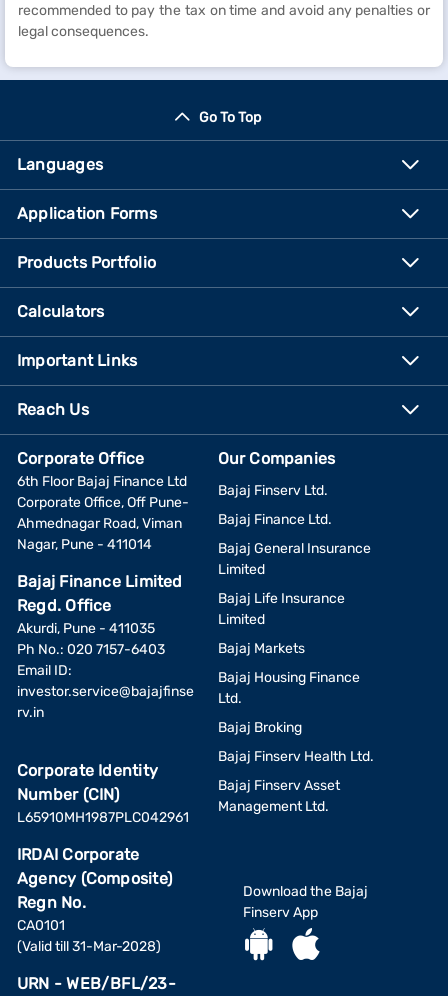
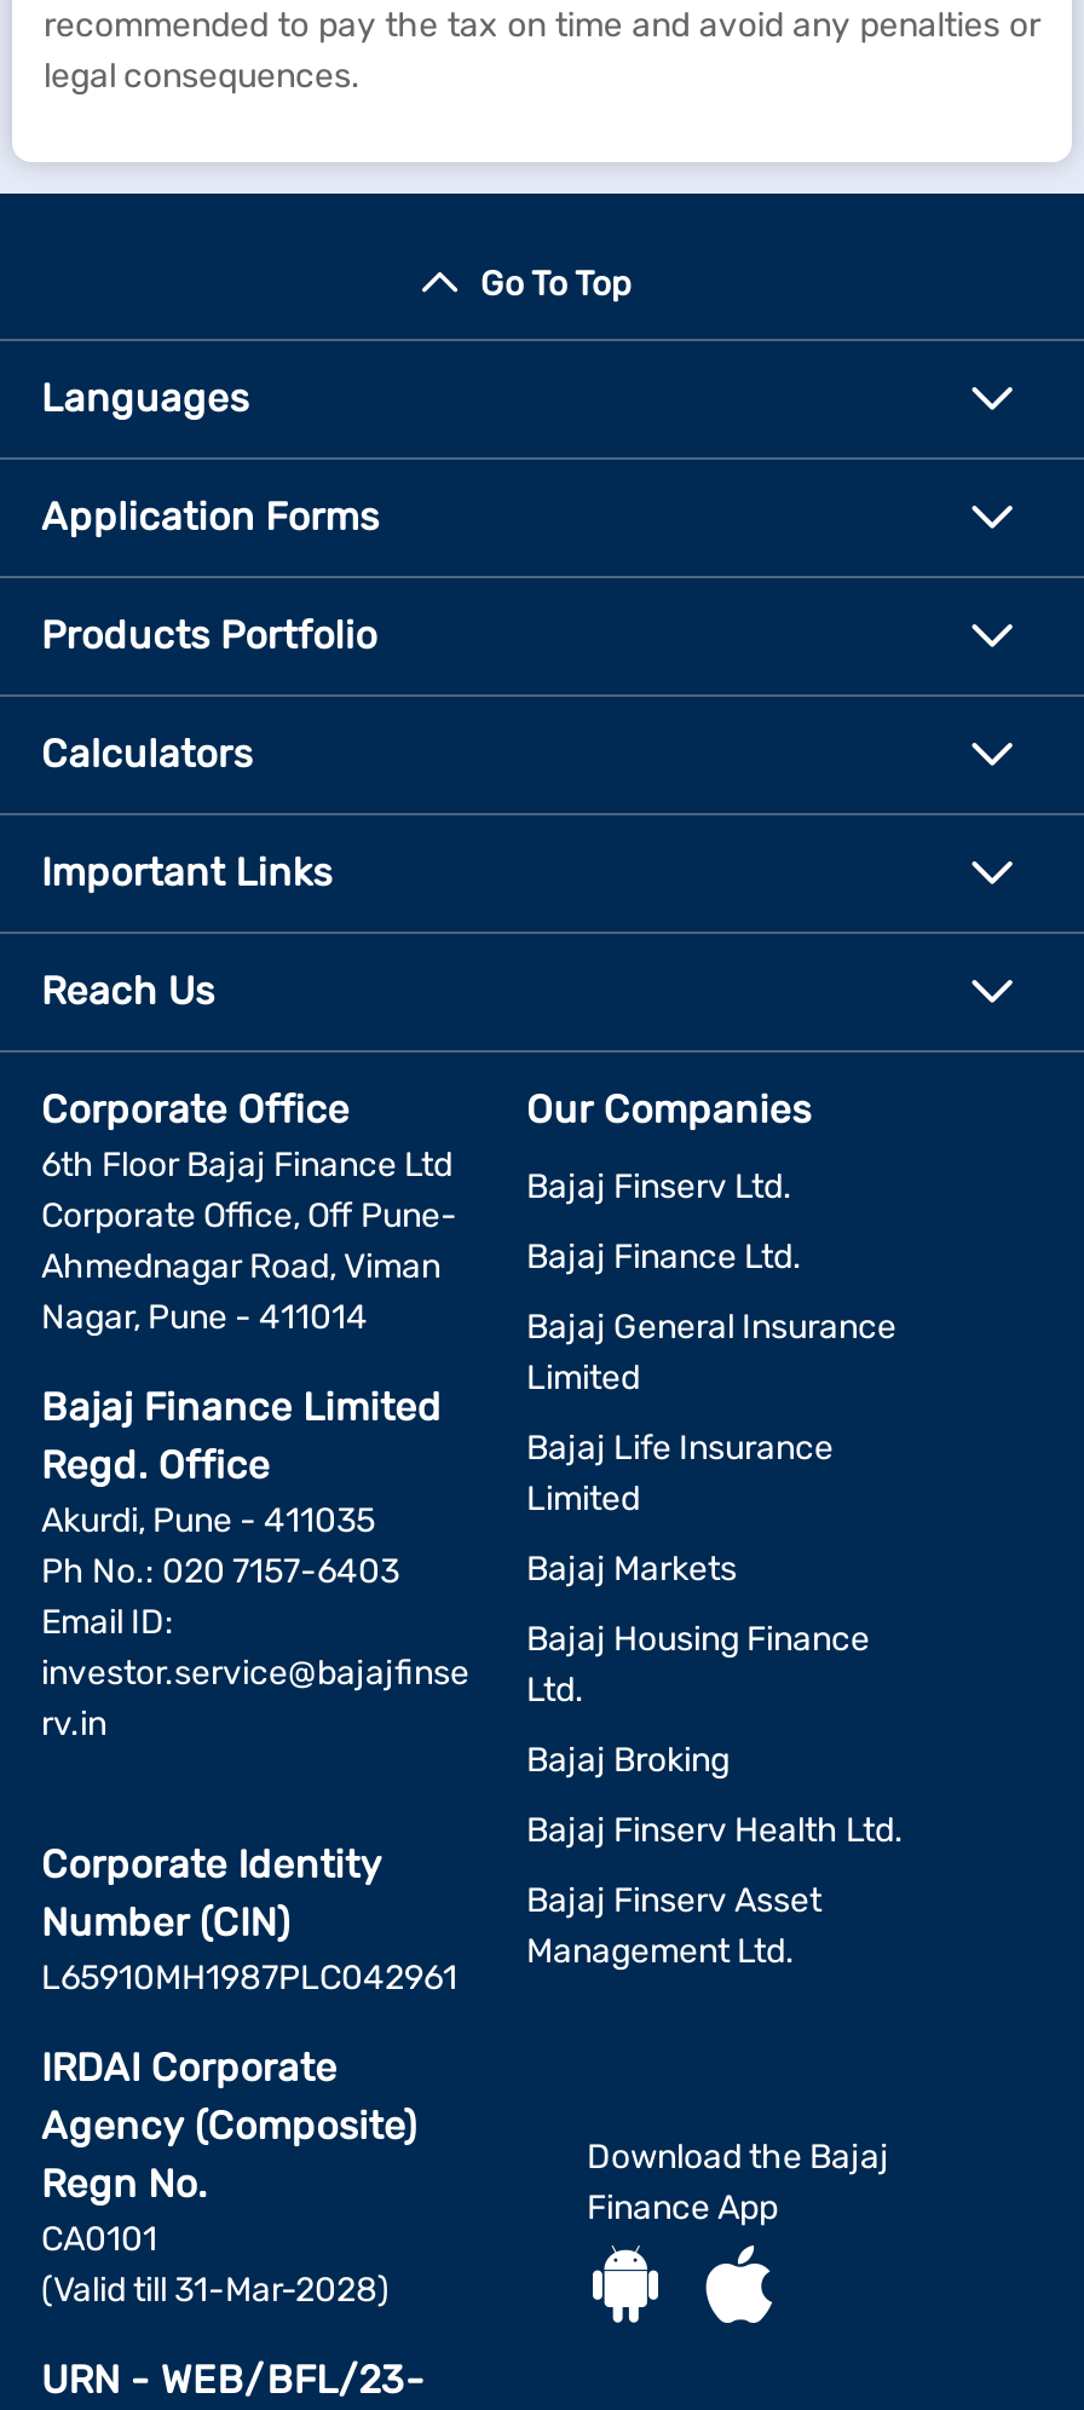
[242,904,317,921] Finserv App -> [587,2187,778,2229] Finance App

